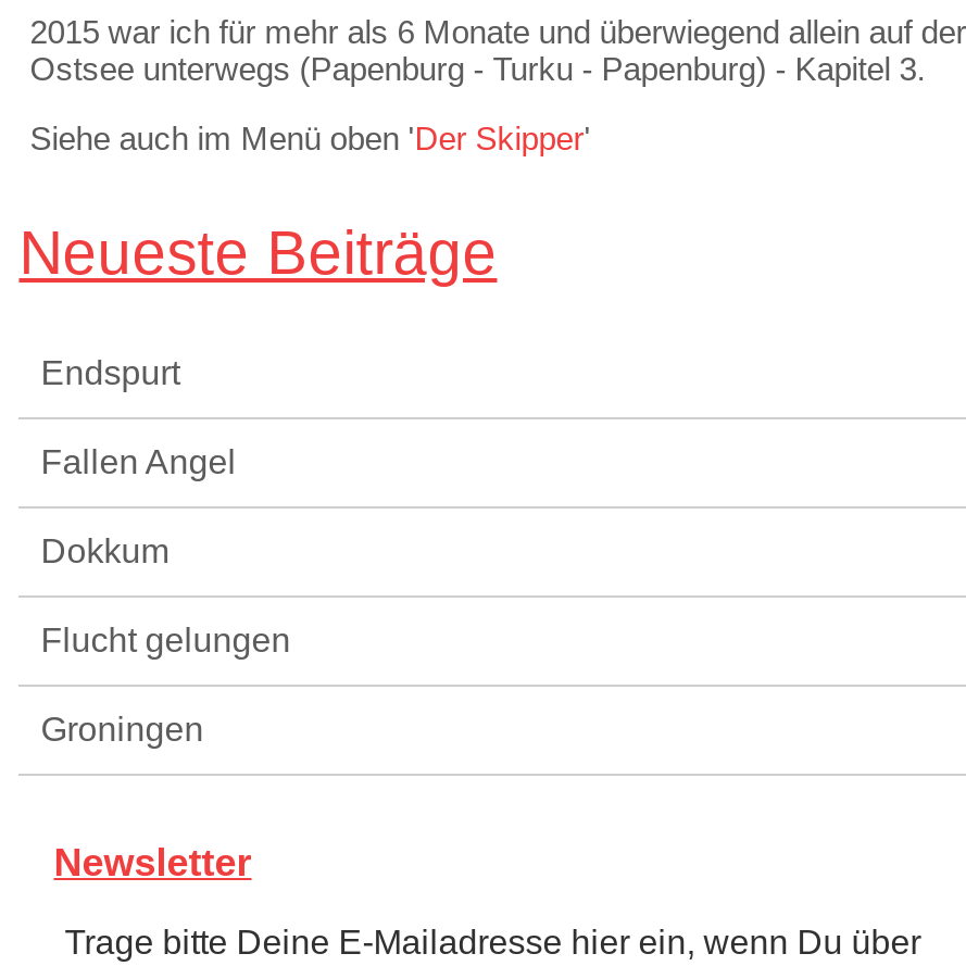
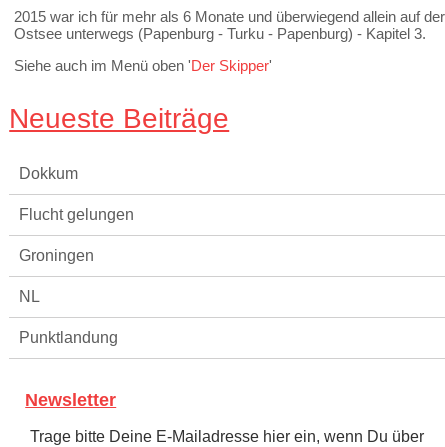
[41,354,236,480] Endspurt | Fallen Angel -> none
moved [41,532,291,747] -> [19,165,134,264]: Dokkum | Flucht gelungen | Groningen
none -> [19,288,118,346] NL | Punktlandung

